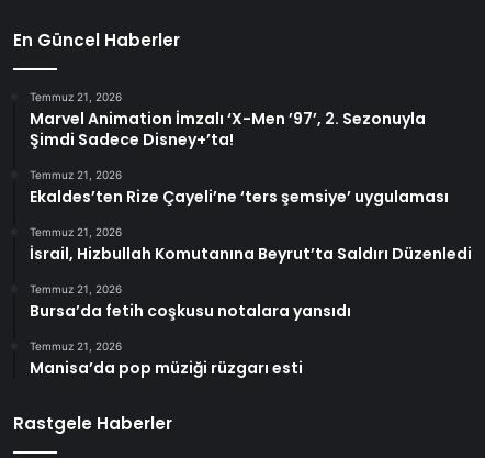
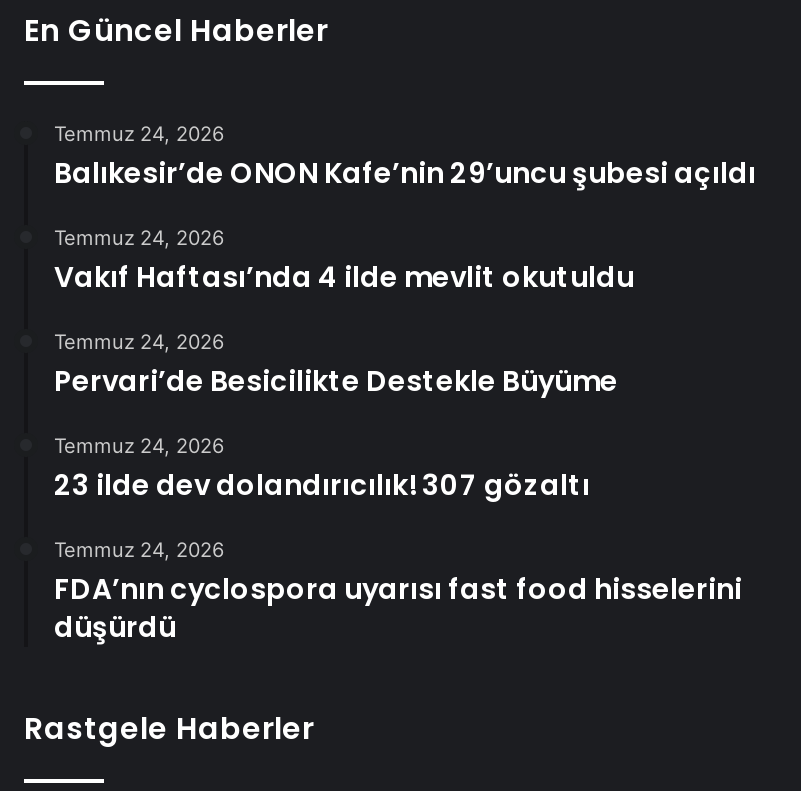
[30,90,426,150] Temmuz 21, 2026 | Marvel Animation İmzalı ‘X-Men ’97’, 2. Sezonuyla | Şimdi Sadece Disney+’ta! -> [54,121,756,193] Temmuz 24, 2026 | Balıkesir’de ONON Kafe’nin 29’uncu şubesi açıldı
[30,168,449,207] Temmuz 21, 2026 | Ekaldes’ten Rize Çayeli’ne ‘ters şemsiye’ uygulaması -> [54,225,634,297] Temmuz 24, 2026 | Vakıf Haftası’nda 4 ilde mevlit okutuldu
[30,225,472,264] Temmuz 21, 2026 | İsrail, Hizbullah Komutanına Beyrut’ta Saldırı Düzenledi -> [54,329,618,401] Temmuz 24, 2026 | Pervari’de Besicilikte Destekle Büyüme
[30,282,351,322] Temmuz 21, 2026 | Bursa’da fetih coşkusu notalara yansıdı -> [54,433,590,505] Temmuz 24, 2026 | 23 ilde dev dolandırıcılık! 307 gözaltı
[30,339,303,379] Temmuz 21, 2026 | Manisa’da pop müziği rüzgarı esti -> [54,537,742,647] Temmuz 24, 2026 | FDA’nın cyclospora uyarısı fast food hisselerini | düşürdü

